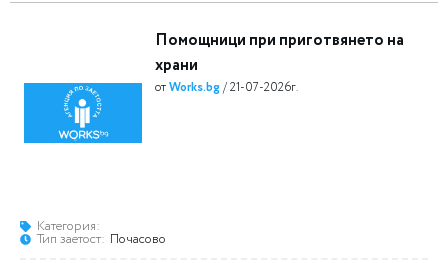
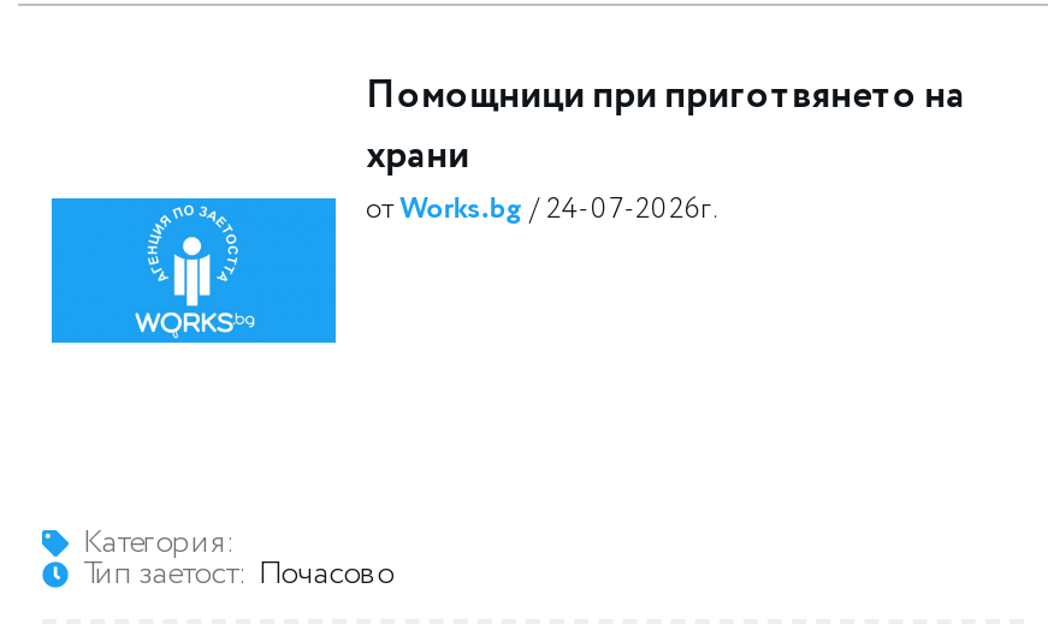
[155,79,298,96] от Works.bg / 21-07-2026г. -> [366,189,717,230] от Works.bg / 24-07-2026г.

